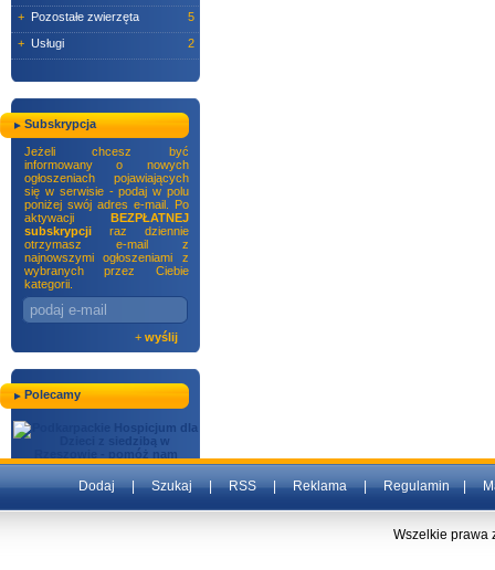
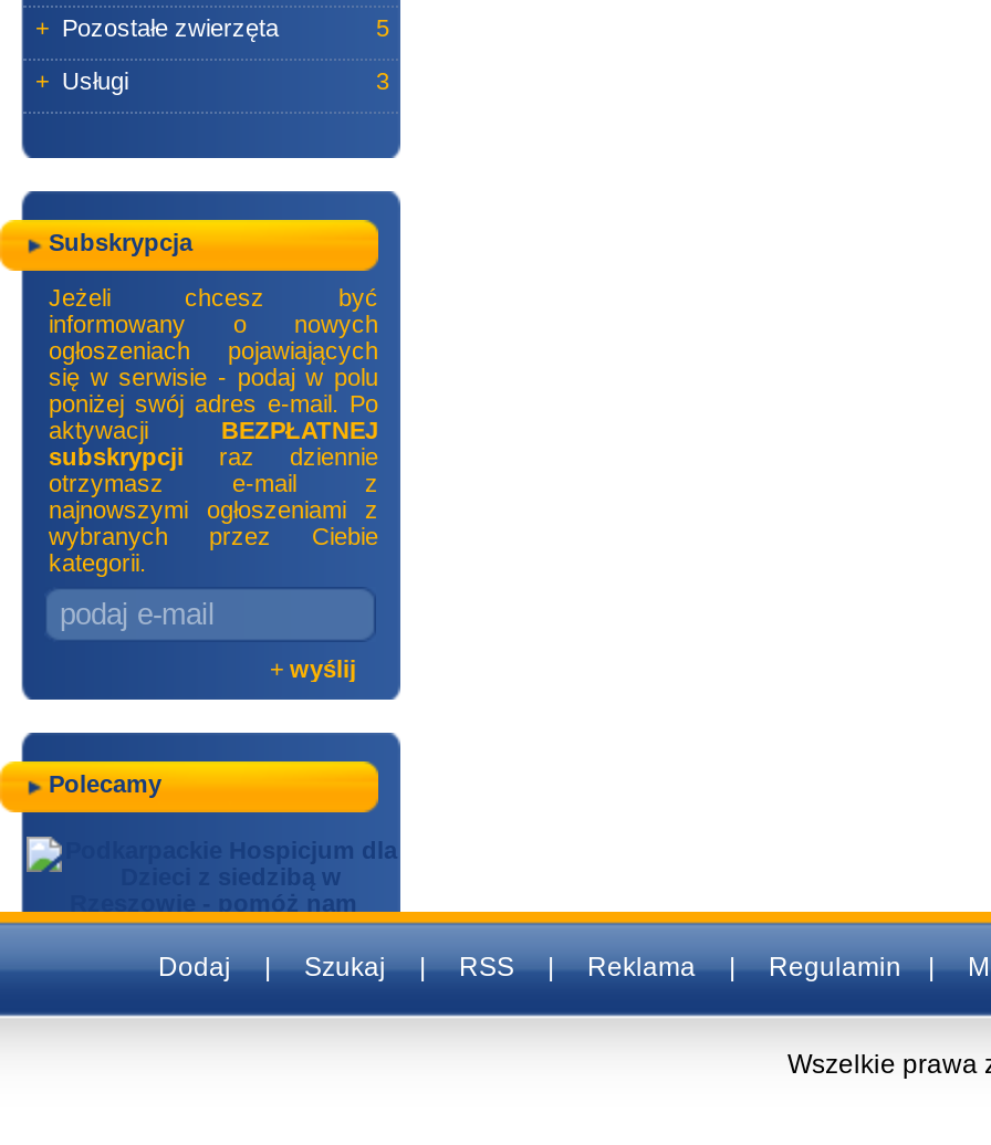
[188,36,194,50] 2 -> [376,67,389,94] 3

